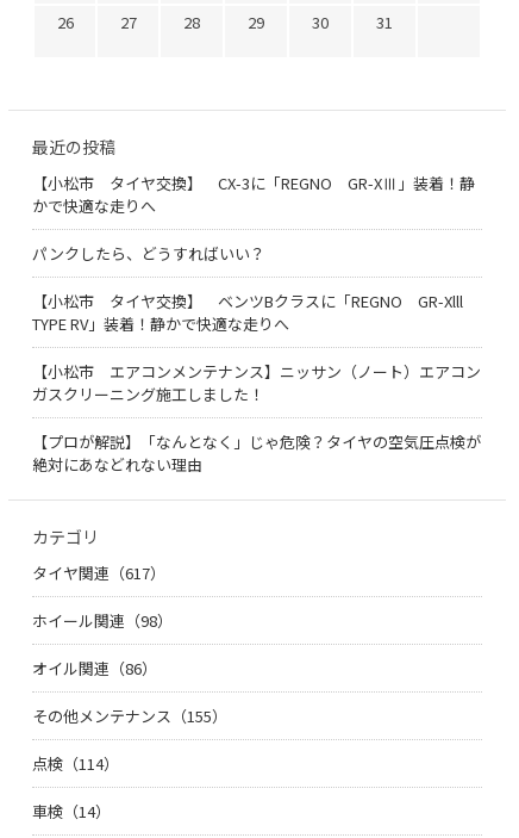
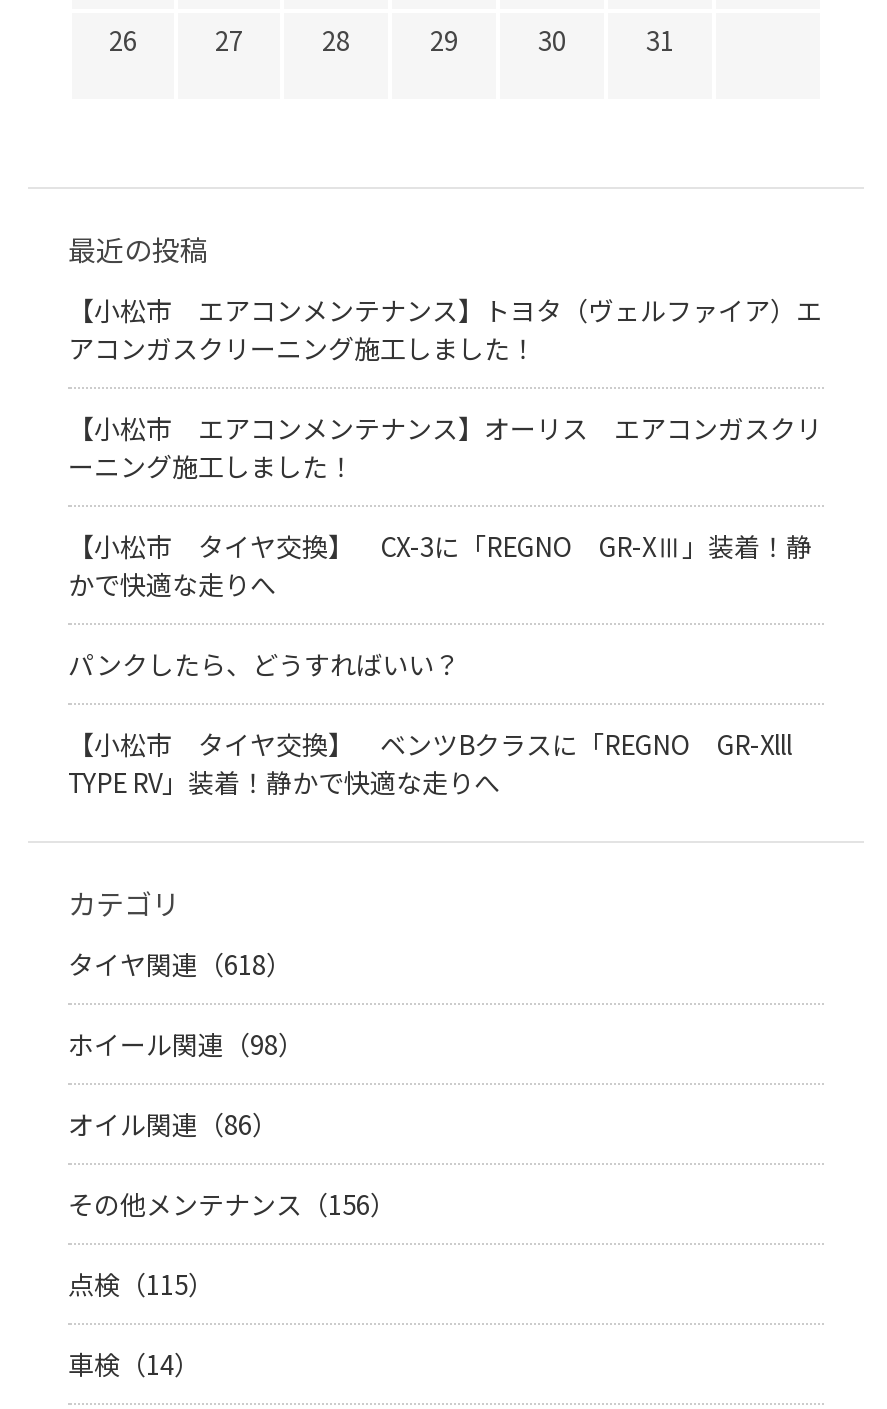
none -> [68,292,822,486] 【小松市 エアコンメンテナンス】トヨタ（ヴェルファイア）エ | アコンガスクリーニング施工しました！ | 【小松市 エアコンメンテナンス】オーリス エアコンガスクリ | ーニング施工しました！
moved [32,172,475,336] -> [68,528,812,802]: 【小松市 タイヤ交換】 CX-3に「REGNO GR-XⅢ」装着！静 | かで快適な走りへ | パンクしたら、どうすればいい？ | 【小松市 タイヤ交換】 ベンツBクラスに「REGNO GR-Xlll | TYPE RV」装着！静かで快適な走りへ
[32,361,481,476] 【小松市 エアコンメンテナンス】ニッサン（ノート）エアコン | ガスクリーニング施工しました！ | 【プロが解説】「なんとなく」じゃ危険？タイヤの空気圧点検が | 絶対にあなどれない理由 -> none
[32,562,165,585] タイヤ関連（617） -> [68,946,292,984] タイヤ関連（618）
[32,705,227,728] その他メンテナンス（155） -> [68,1186,396,1224] その他メンテナンス（156）
[32,753,119,775] 点検（114） -> [68,1266,214,1304] 点検（115）

